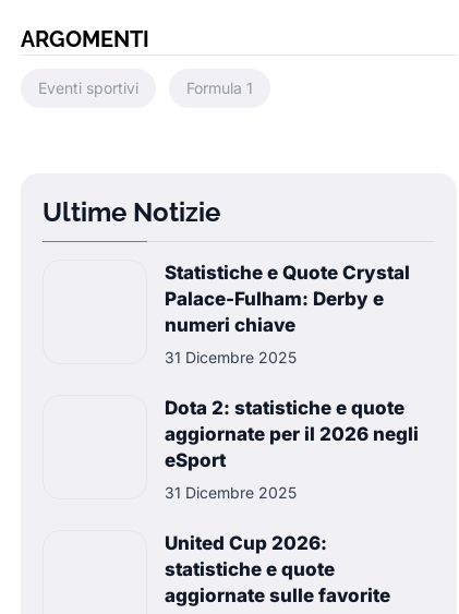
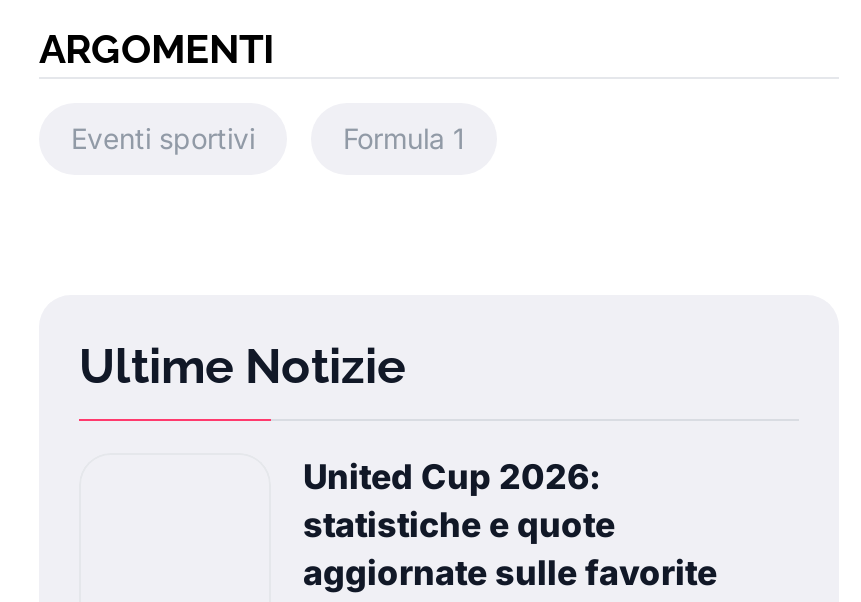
[165,262,419,502] Statistiche e Quote Crystal | Palace-Fulham: Derby e | numeri chiave | 31 Dicembre 2025 | Dota 2: statistiche e quote | aggiornate per il 2026 negli | eSport | 31 Dicembre 2025 -> none

